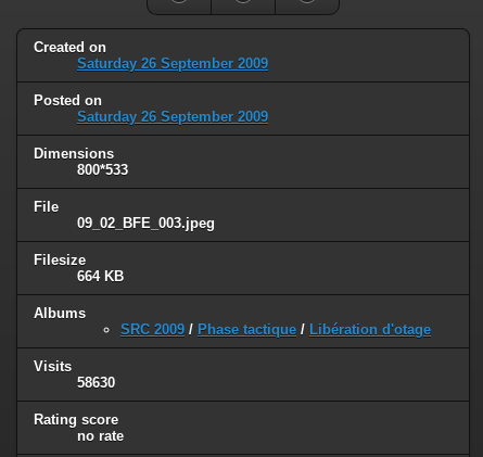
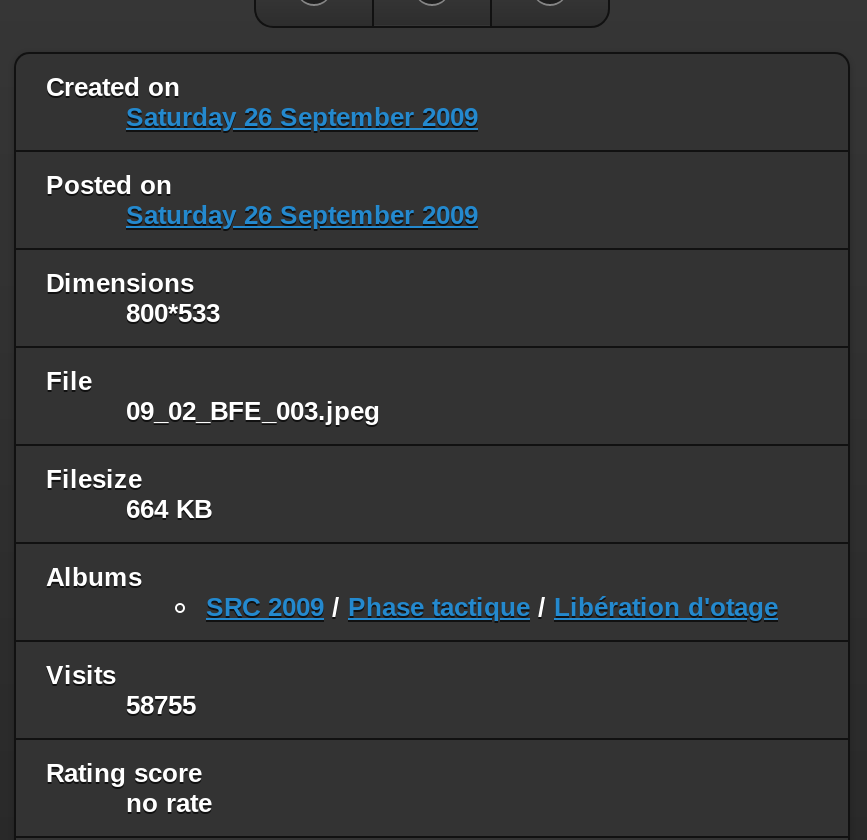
[77,374,115,391] 58630 -> [126,690,196,720] 58755

